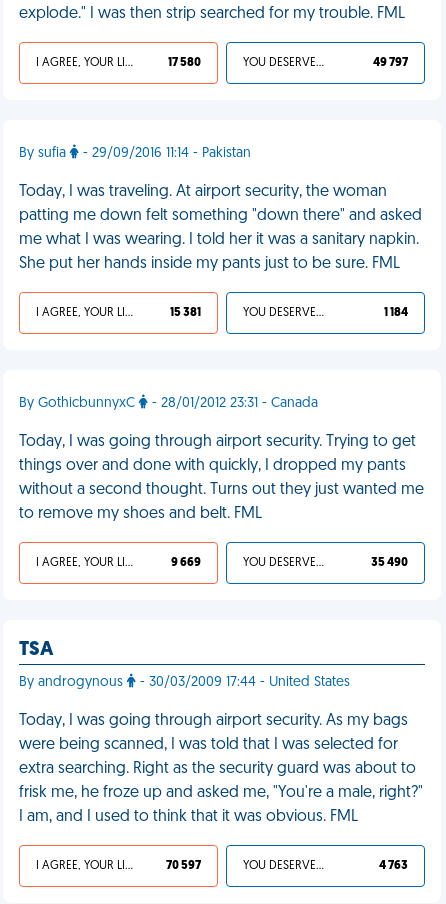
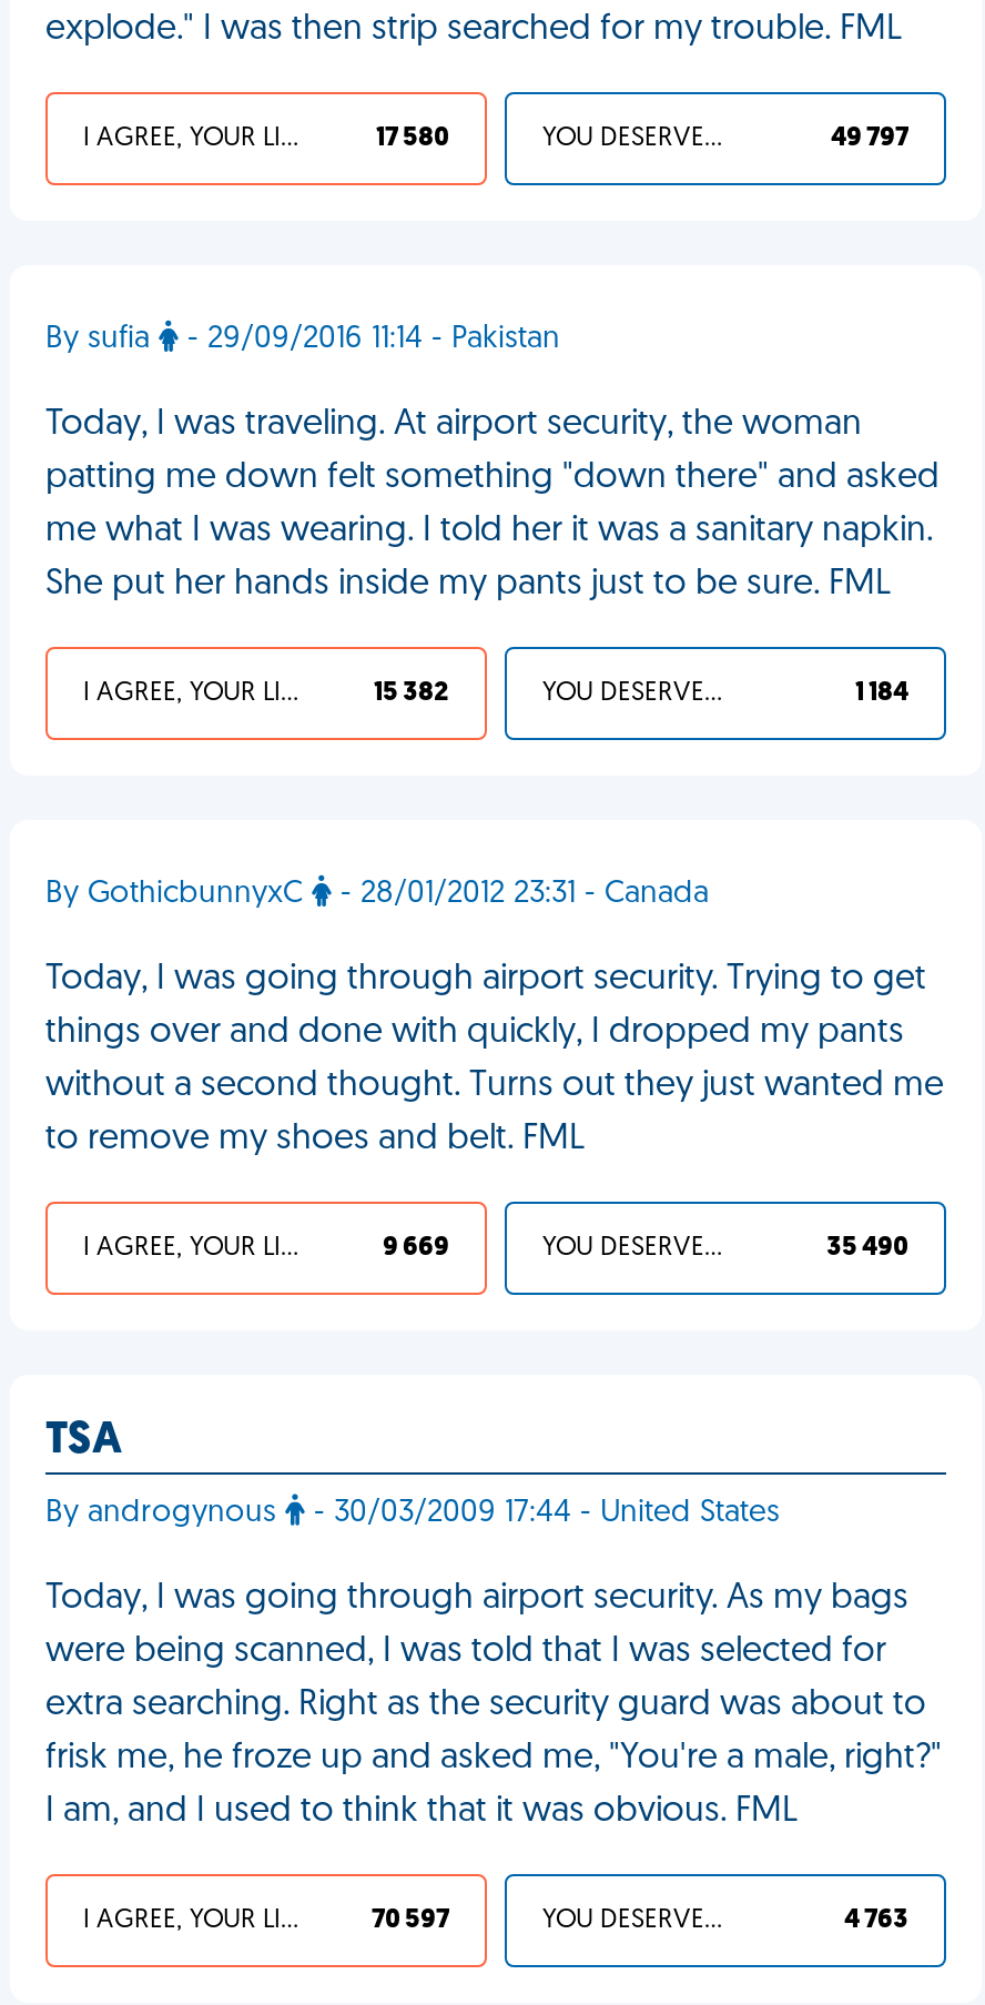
[170,307,201,319] 15 381 -> [374,680,449,707] 15 382

